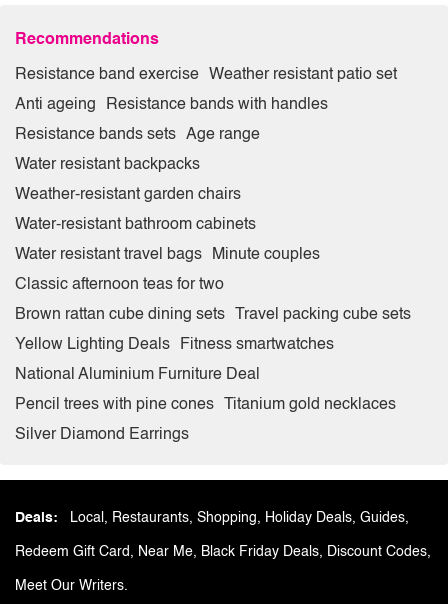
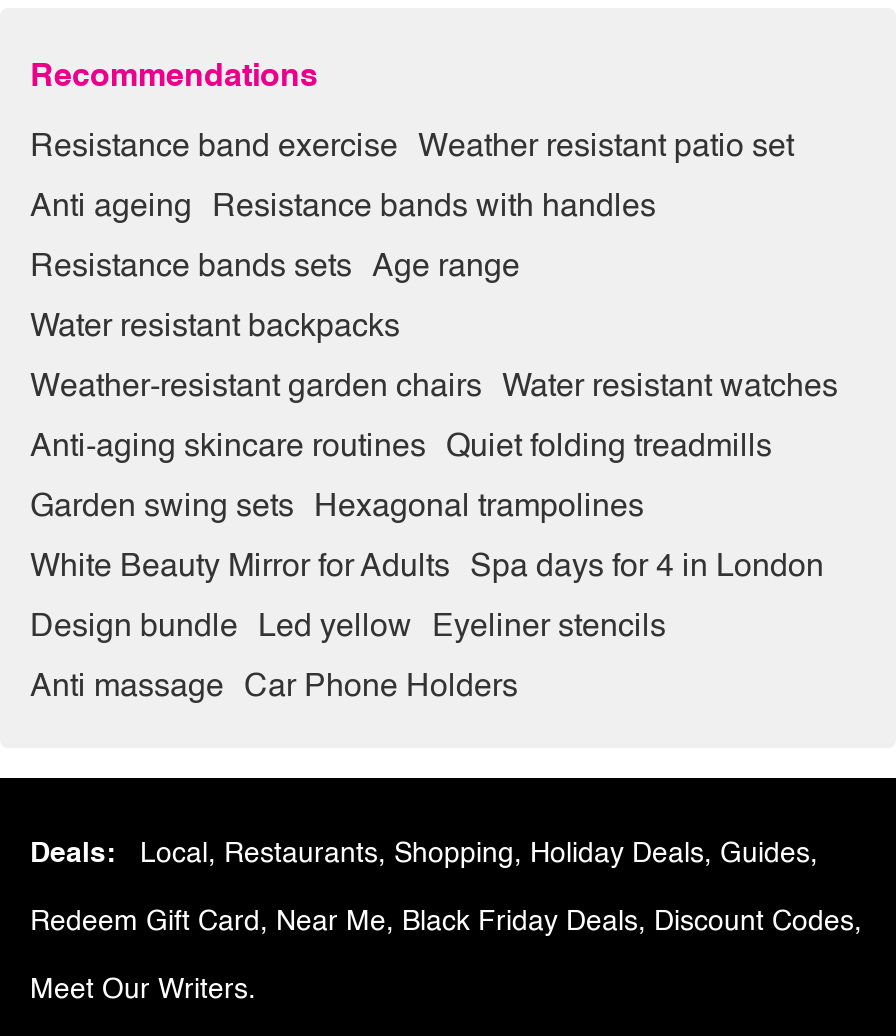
[15,217,411,443] Water-resistant bathroom cabinets | Water resistant travel bags | Minute couples | Classic afternoon teas for two | Brown rattan cube dining sets | Travel packing cube sets | Yellow Lighting Deals | Fitness smartwatches | National Aluminium Furniture Deal | Pencil trees with pine cones | Titanium gold necklaces | Silver Diamond Earrings -> [30,372,838,704] Water resistant watches | Anti-aging skincare routines | Quiet folding treadmills | Garden swing sets | Hexagonal trampolines | White Beauty Mirror for Adults | Spa days for 4 in London | Design bundle | Led yellow | Eyeliner stencils | Anti massage | Car Phone Holders

